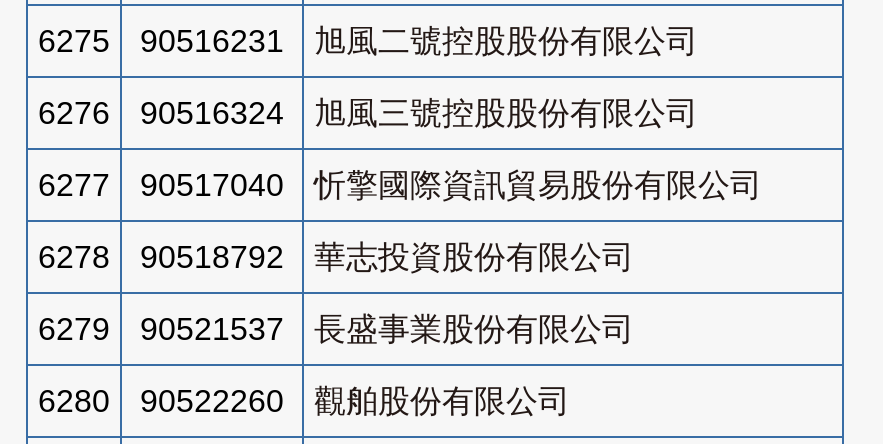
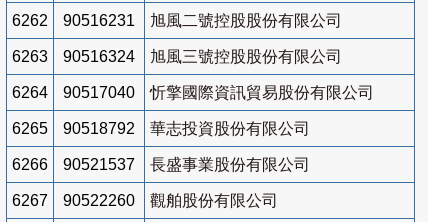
[38,24,698,58] 6275 90516231 旭風二號控股股份有限公司 -> [12,12,342,29] 6262 90516231 旭風二號控股股份有限公司
[38,96,698,130] 6276 90516324 旭風三號控股股份有限公司 -> [12,48,342,65] 6263 90516324 旭風三號控股股份有限公司
[38,168,762,202] 6277 90517040 忻擎國際資訊貿易股份有限公司 -> [12,84,374,101] 6264 90517040 忻擎國際資訊貿易股份有限公司
[38,240,634,274] 6278 90518792 華志投資股份有限公司 -> [12,120,310,137] 6265 90518792 華志投資股份有限公司
[38,312,634,346] 6279 90521537 長盛事業股份有限公司 -> [12,156,310,173] 6266 90521537 長盛事業股份有限公司
[38,384,570,418] 6280 90522260 觀舶股份有限公司 -> [12,192,278,209] 6267 90522260 觀舶股份有限公司

